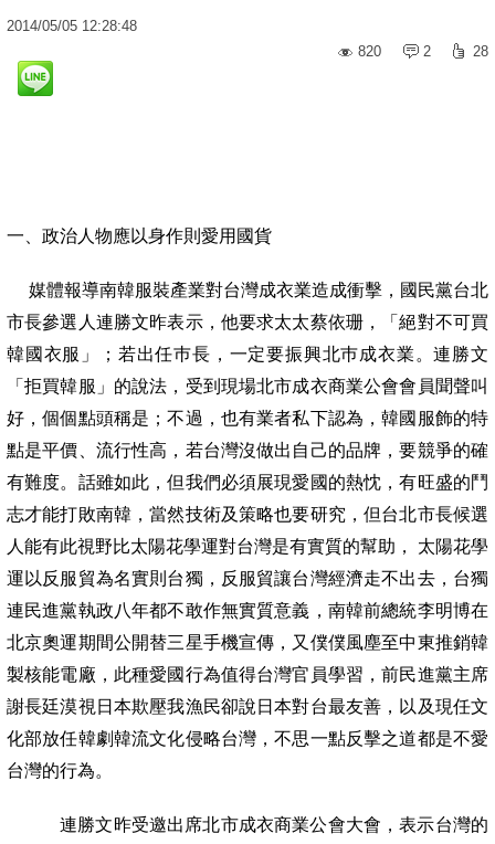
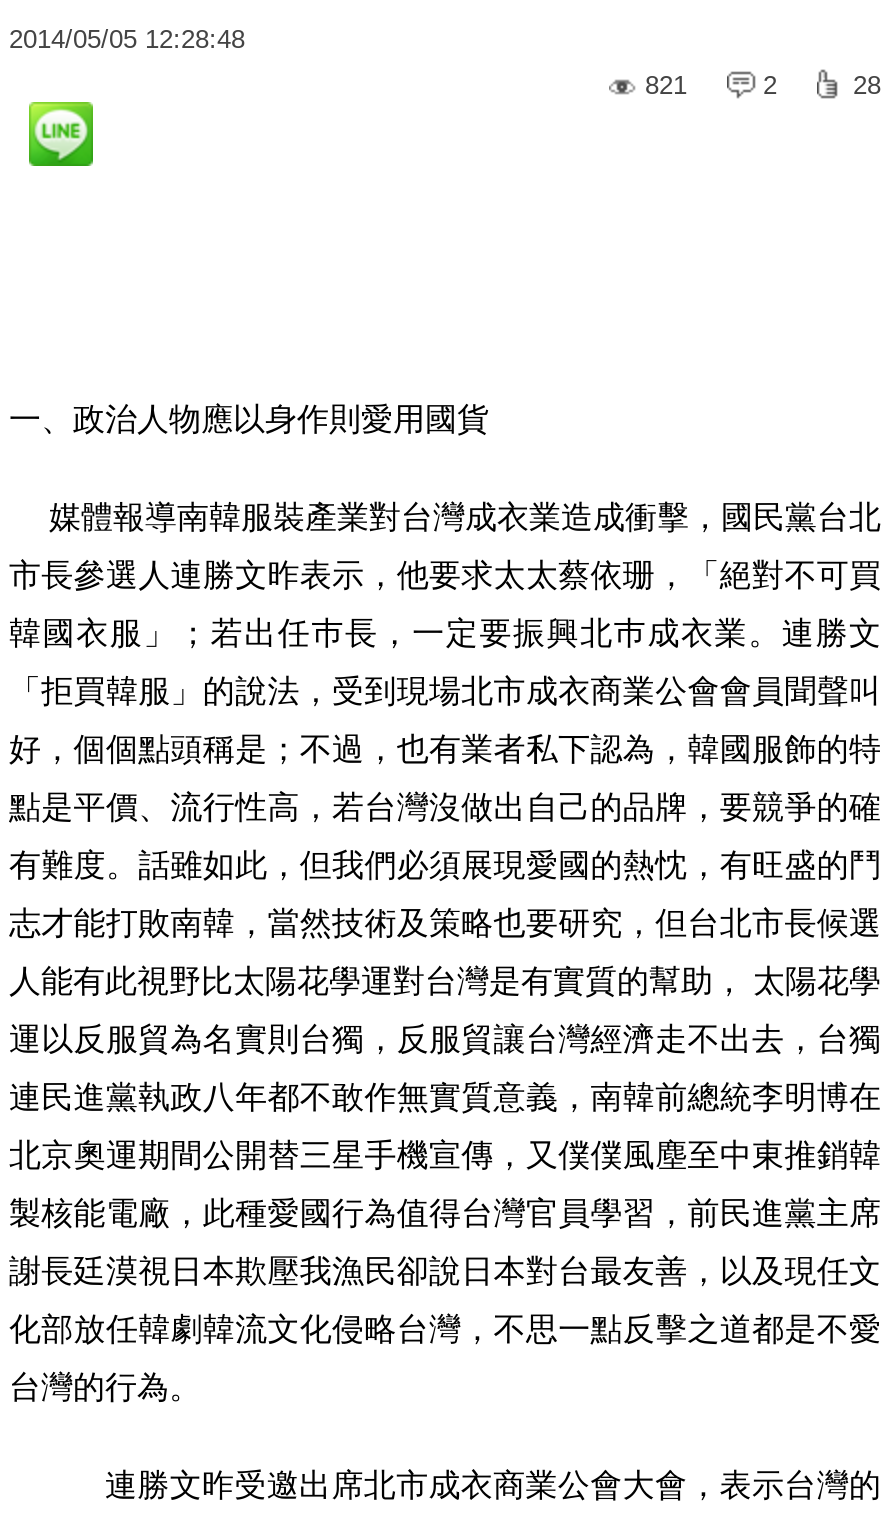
[358,43,381,60] 820 -> [645,70,687,100] 821

